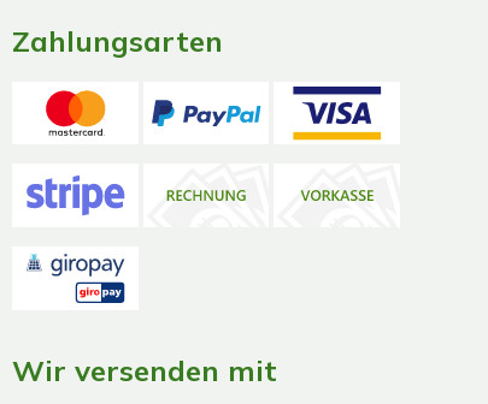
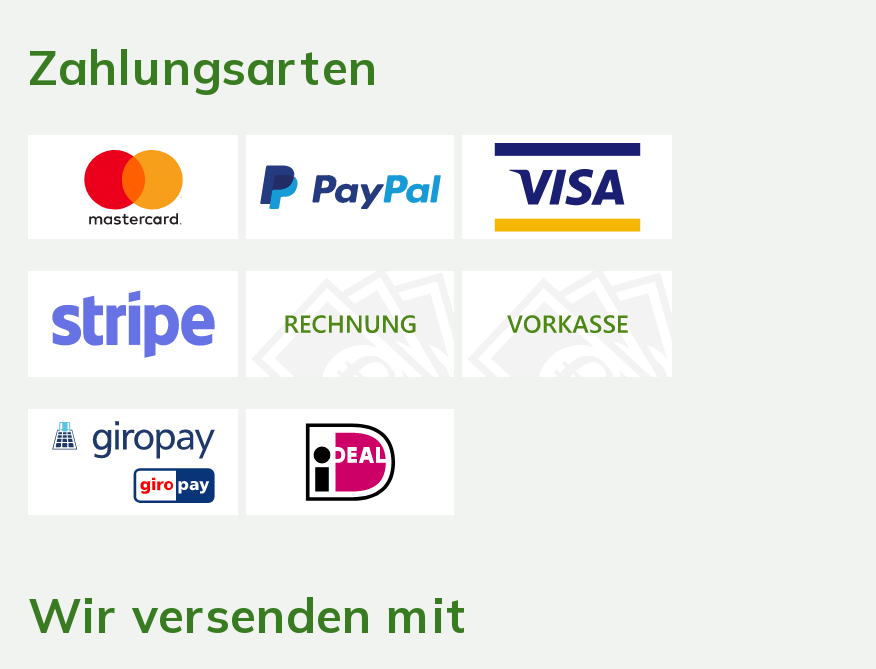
none -> [304,421,398,503] [image]

